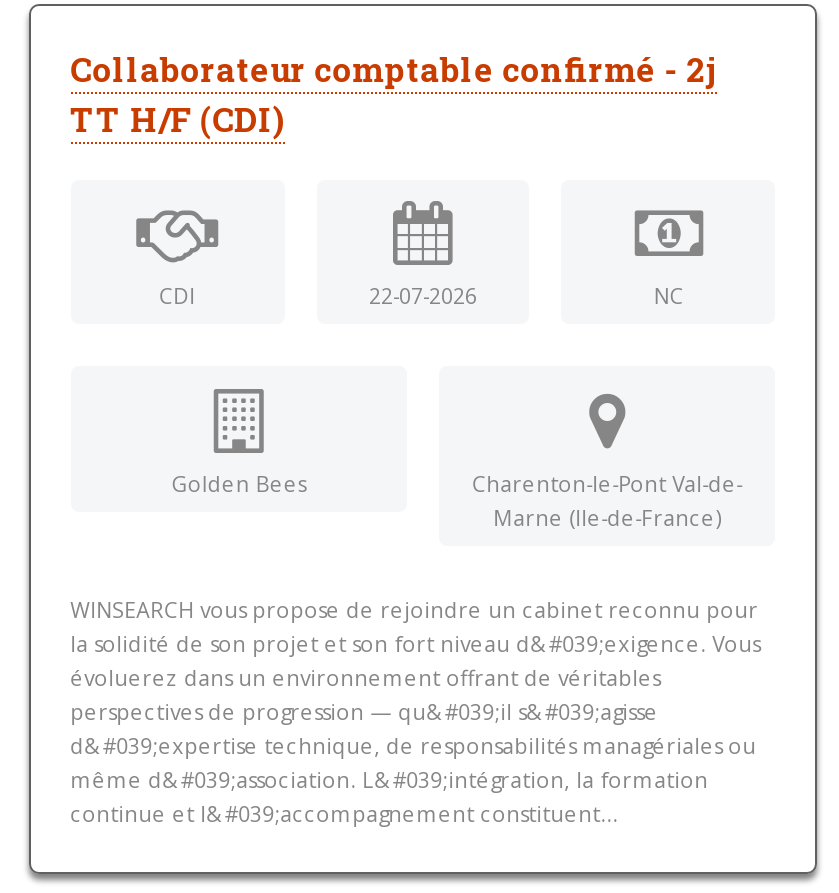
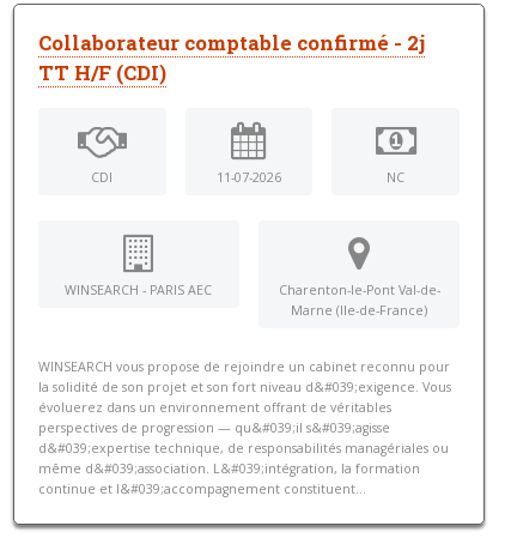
[369,282,477,310] 22-07-2026 -> [217,170,281,186] 11-07-2026
[172,469,306,497] Golden Bees -> [65,282,212,299] WINSEARCH - PARIS AEC

